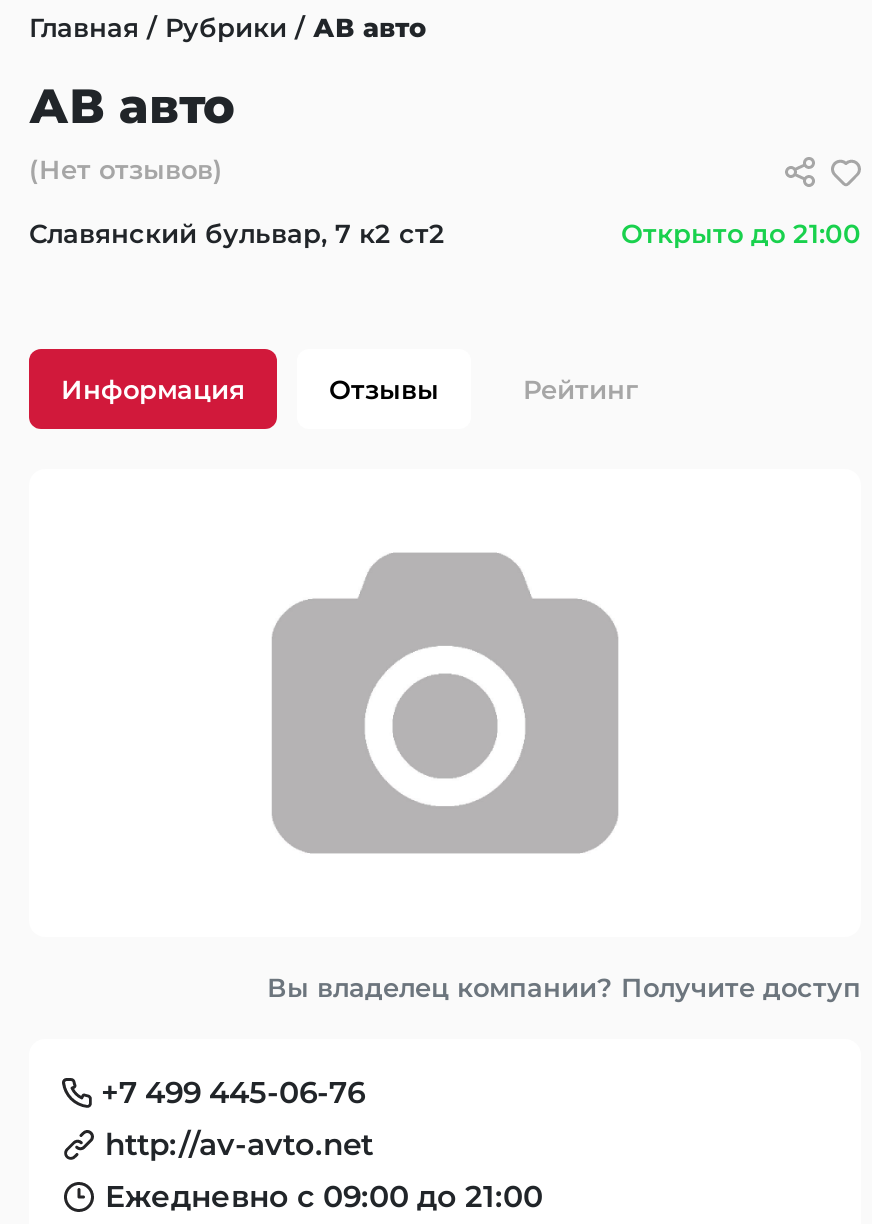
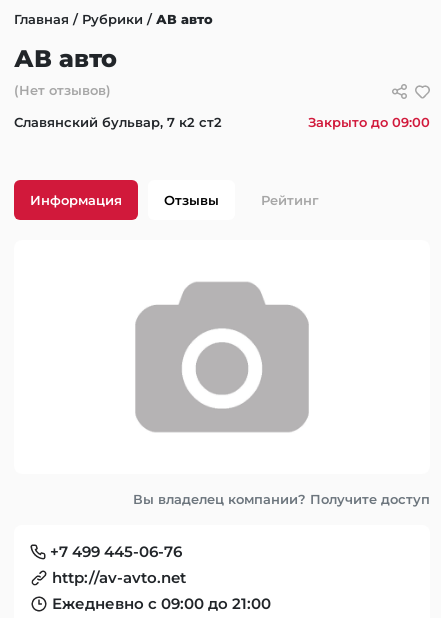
[621,217,861,249] Открыто до 21:00 -> [308,114,430,130] Закрыто до 09:00

